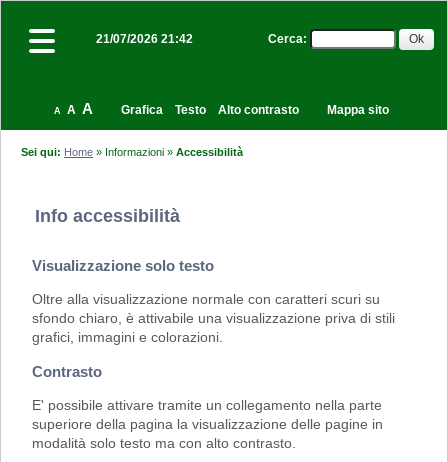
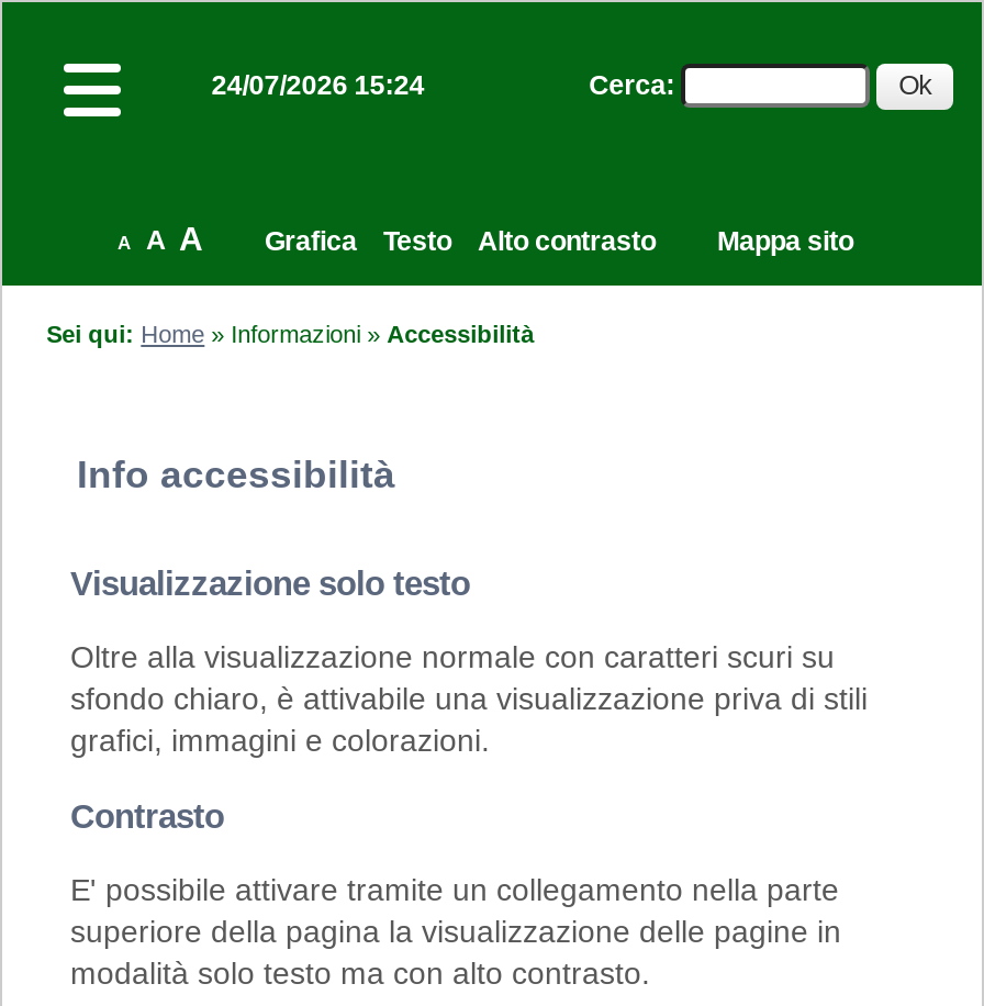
[96,32,193,46] 21/07/2026 21:42 -> [212,71,425,101] 24/07/2026 15:24

